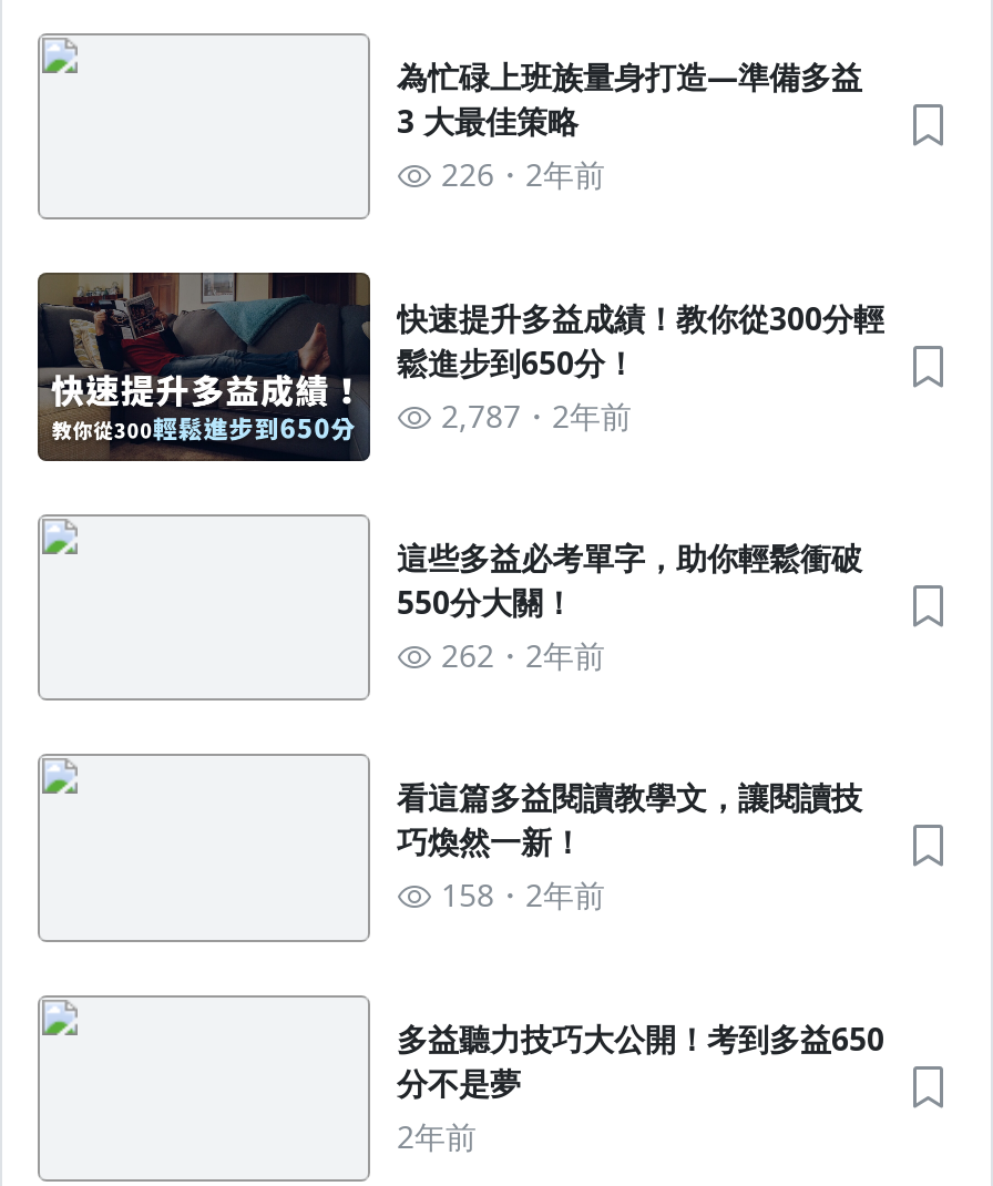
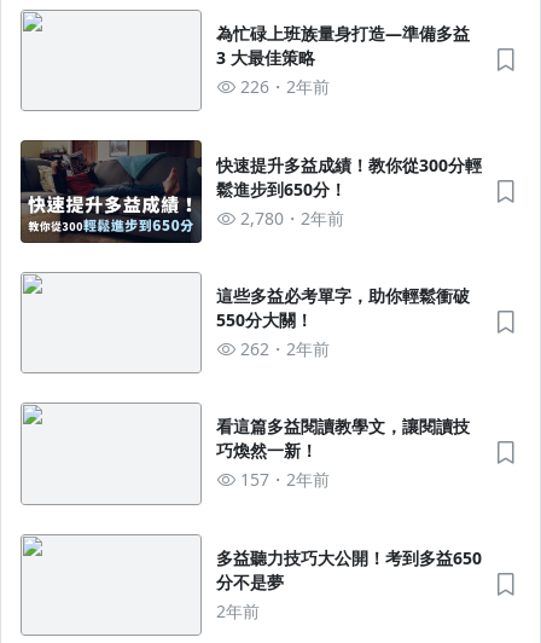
[441,394,632,436] 2,787 2年前 -> [240,206,344,229] 2,780 2年前
[441,874,605,916] 158 2年前 -> [240,468,330,491] 157 2年前

